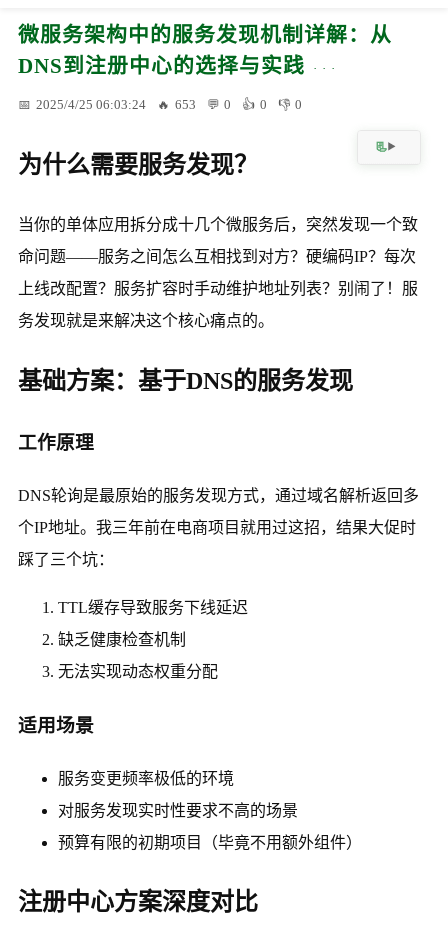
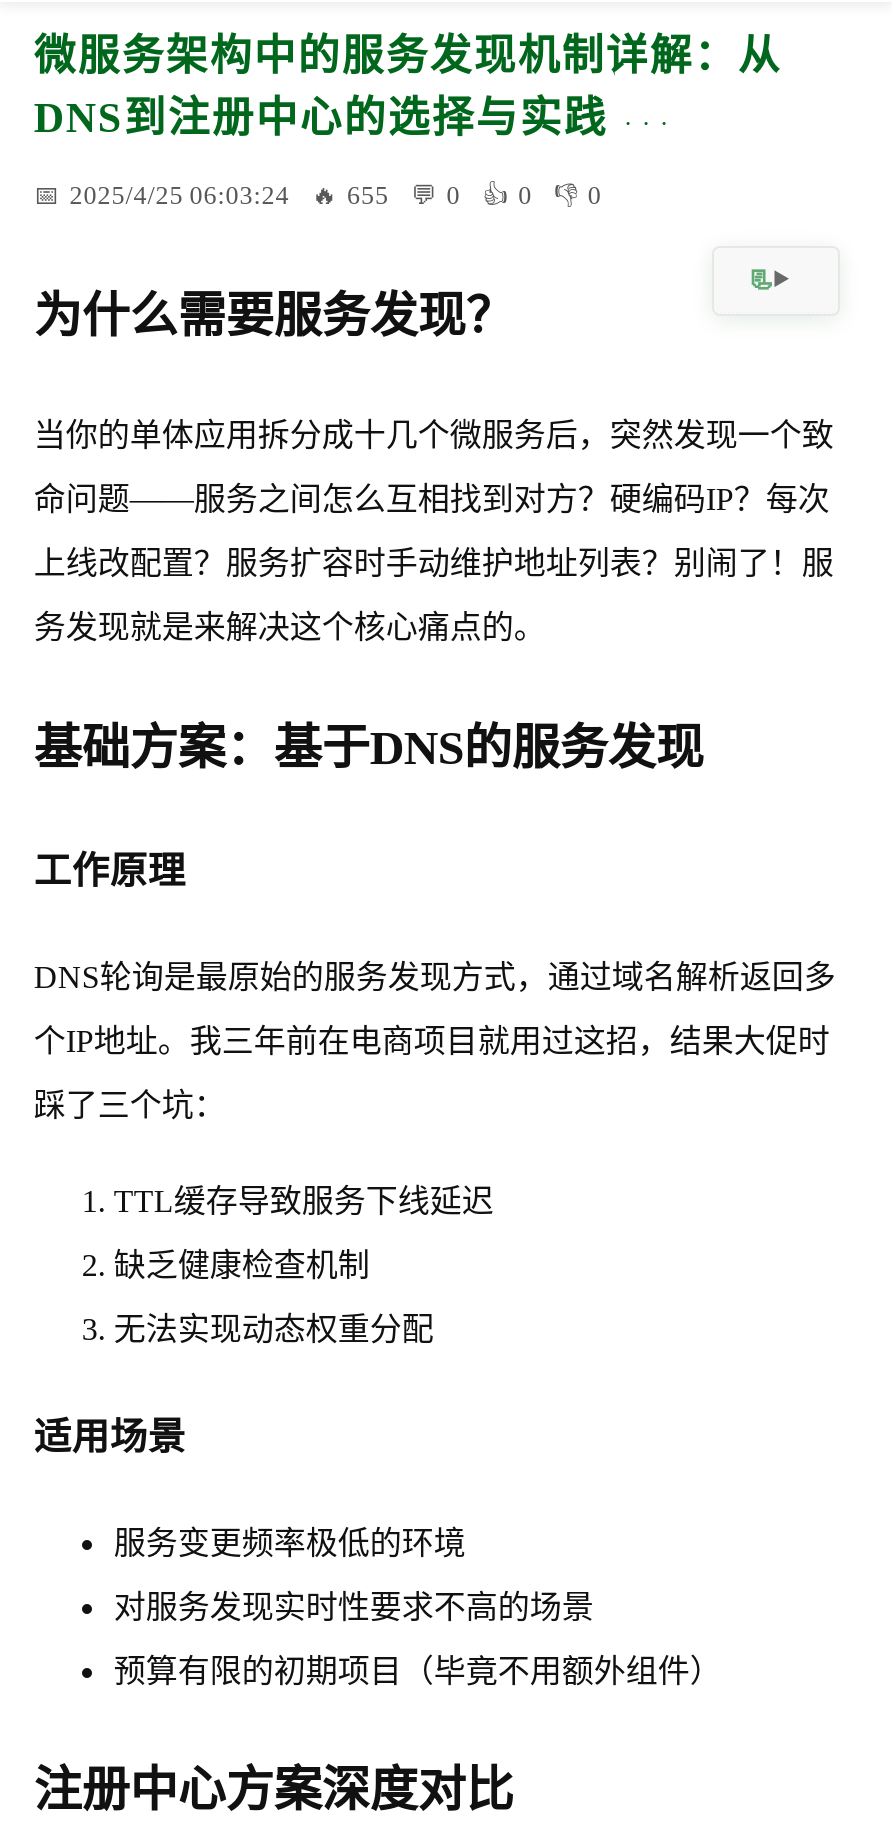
[174,98,195,112] 653 -> [347,182,389,210] 655

